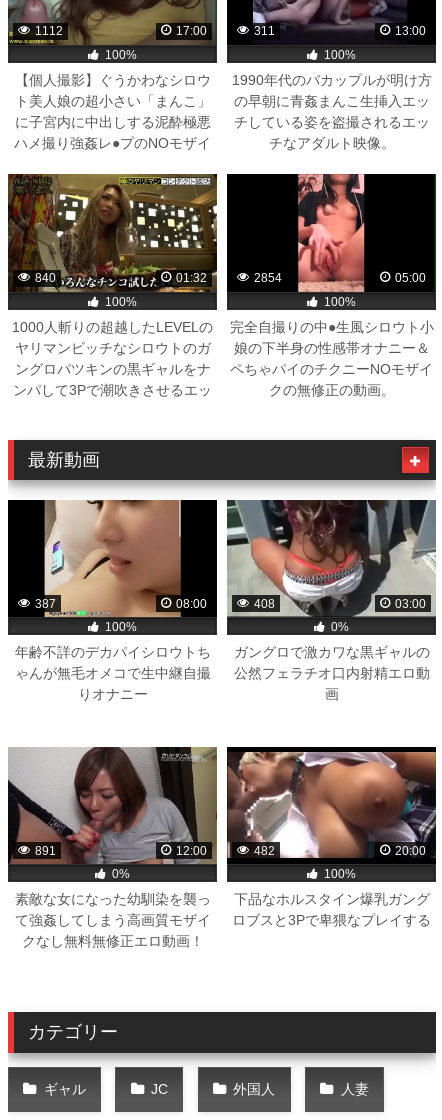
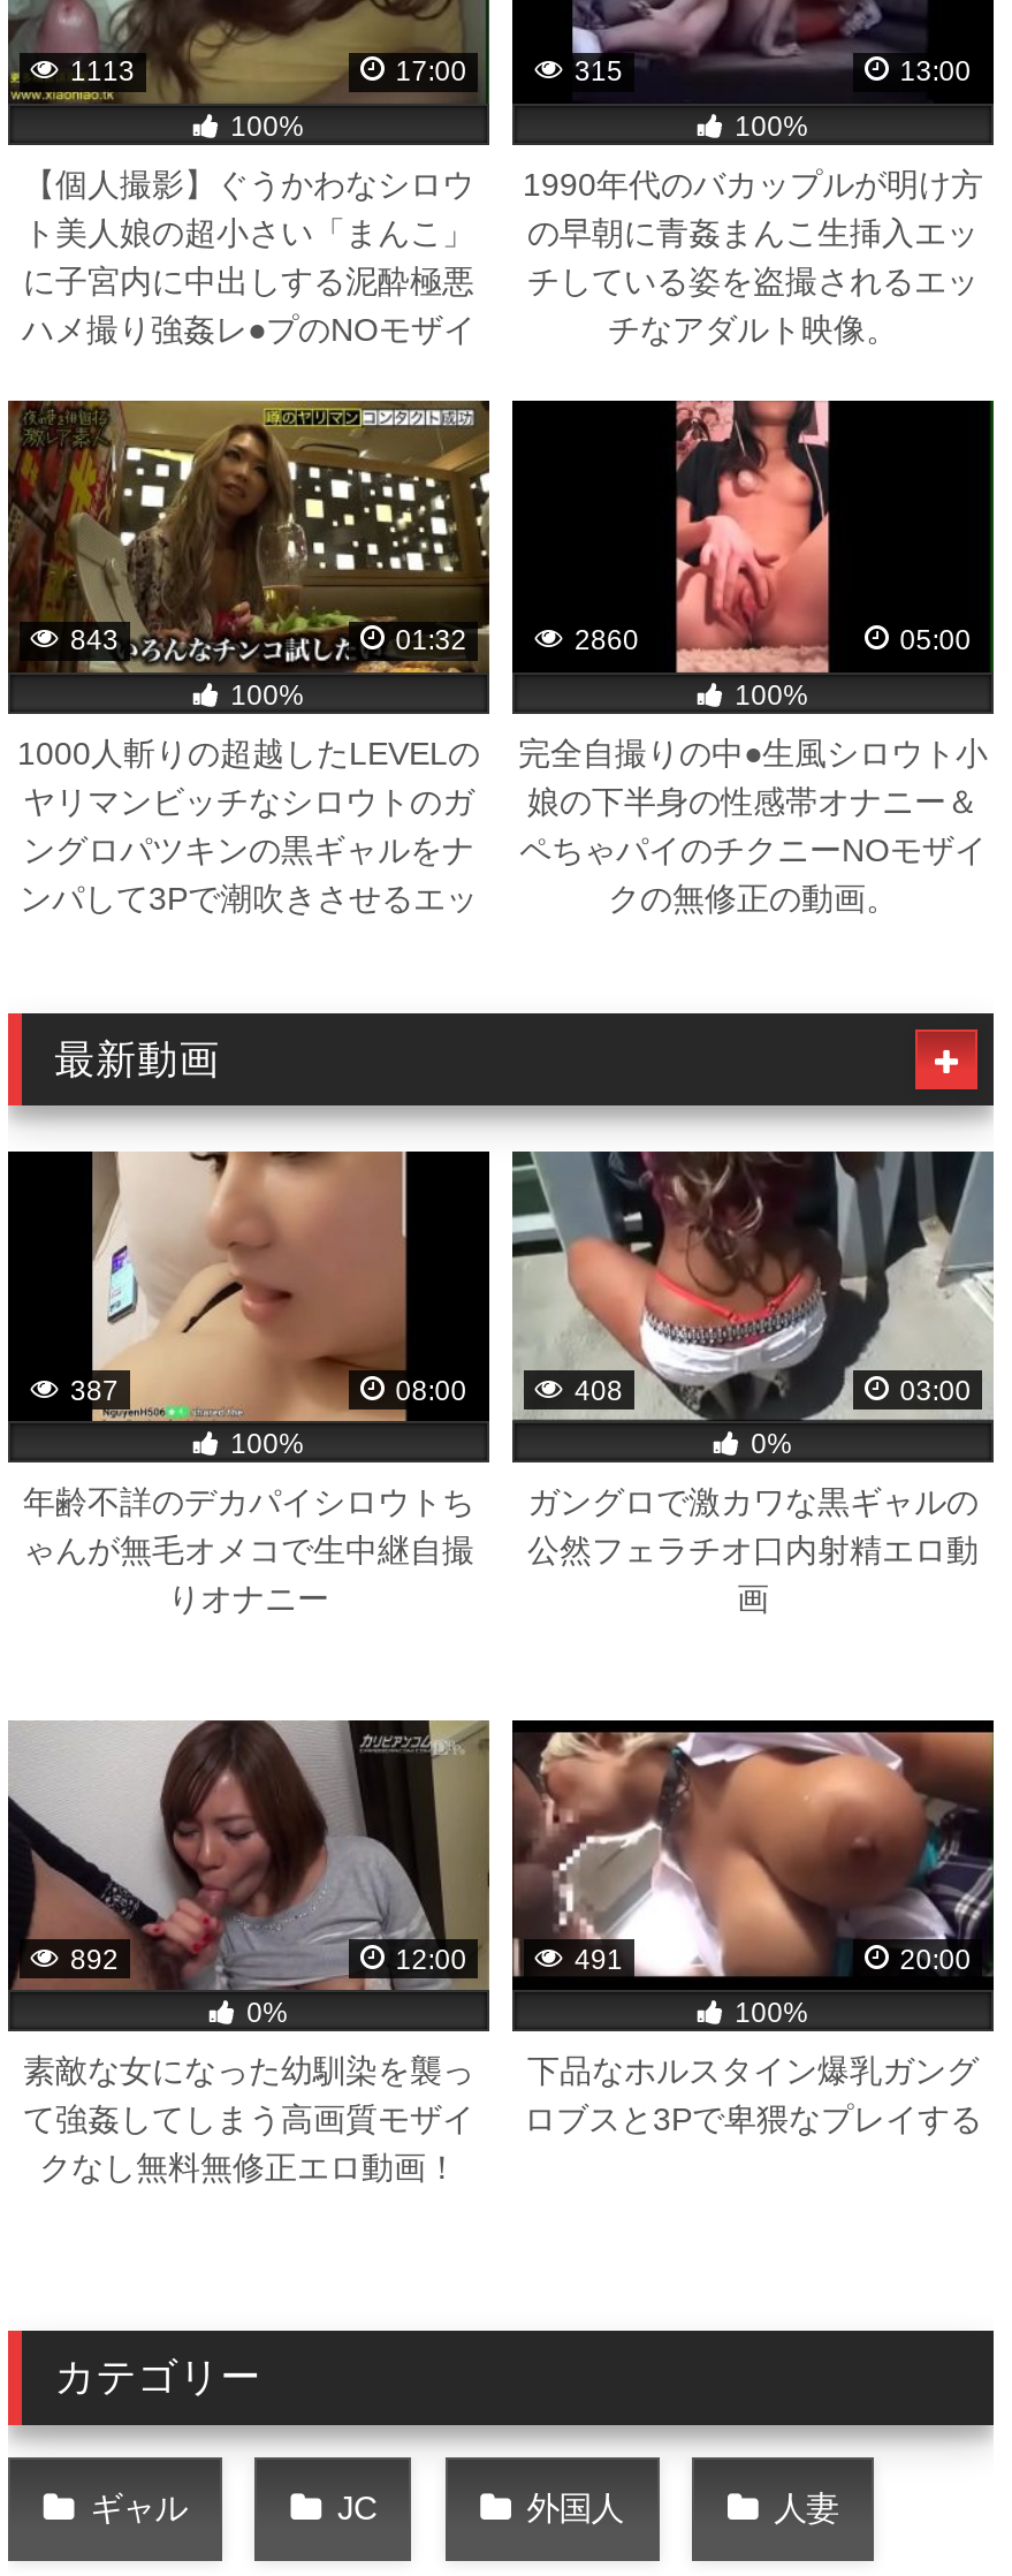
[32,24,63,38] 1112 -> [63,56,135,89] 1113
[251,24,275,38] 311 -> [568,56,623,89] 315
[32,271,56,285] 840 -> [63,625,119,657] 843
[251,271,282,285] 2854 -> [568,625,639,657] 2860
[32,844,56,858] 891 -> [63,1943,119,1976] 892
[251,844,275,858] 482 -> [568,1943,623,1976] 491

